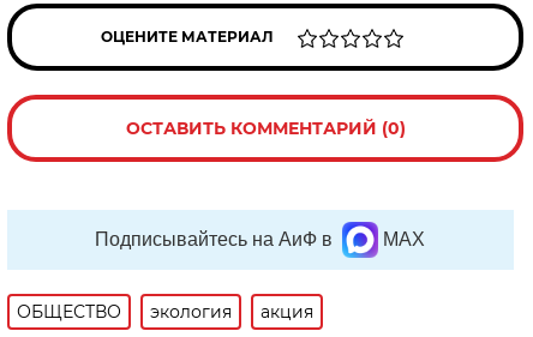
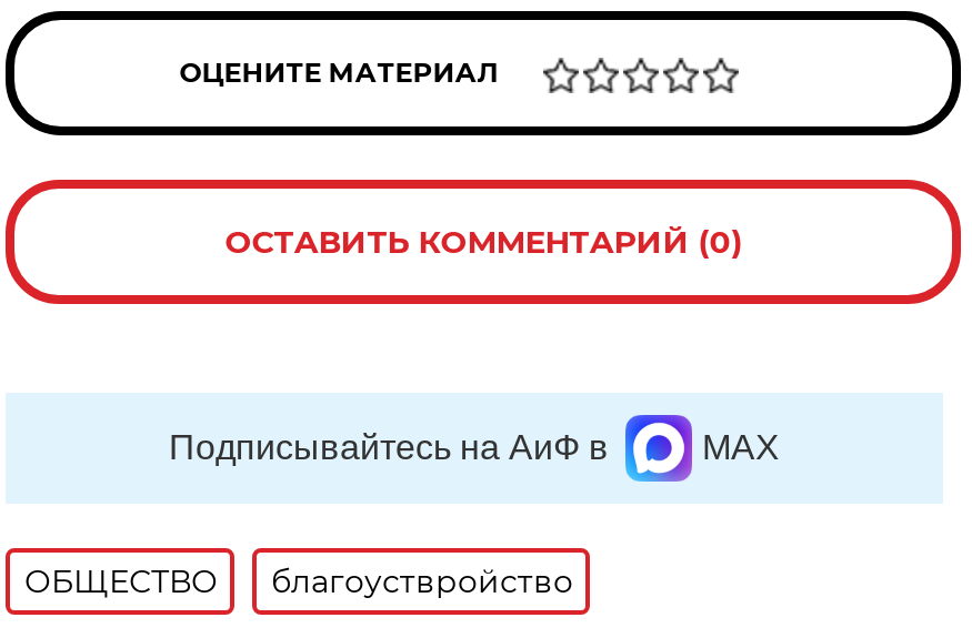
[151,301,314,322] экология | акция -> [271,561,573,601] благоуствройство

